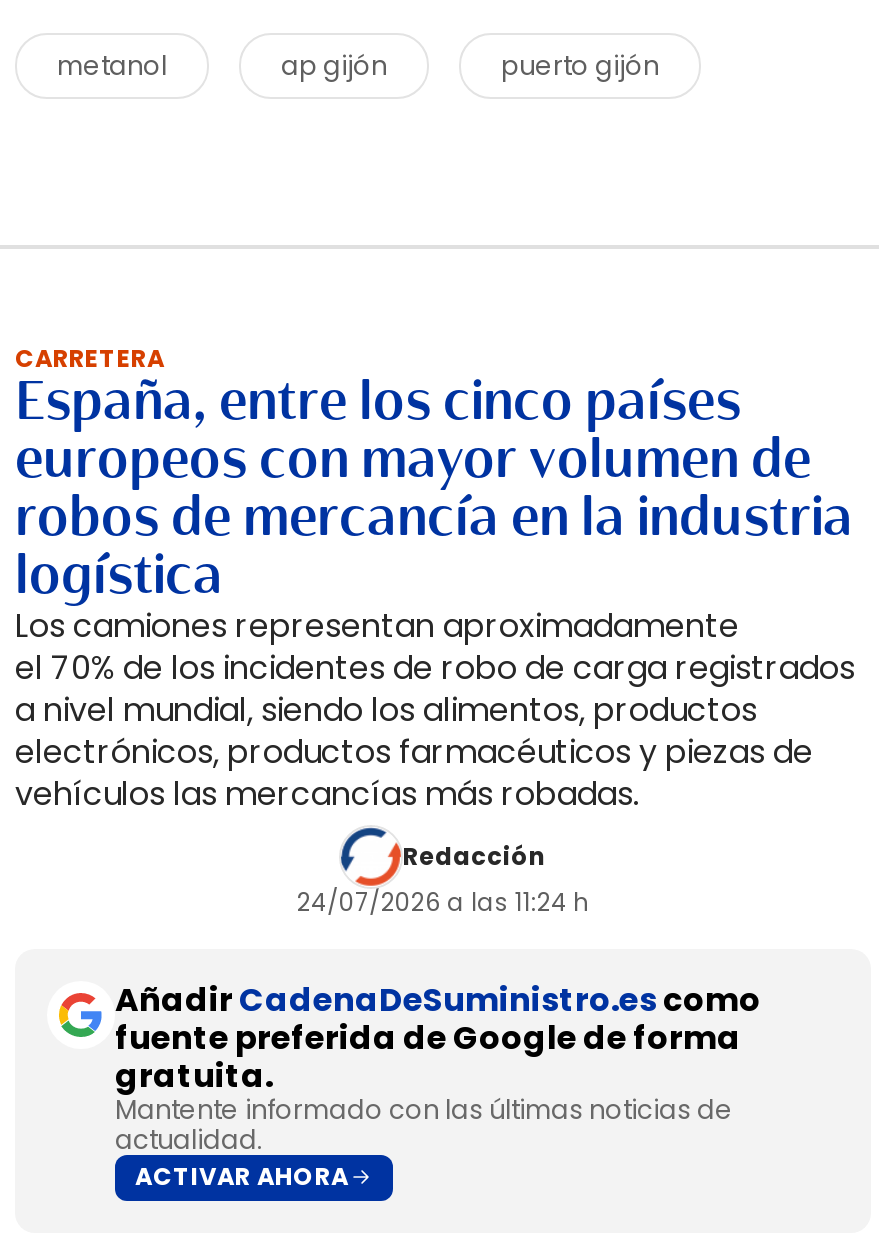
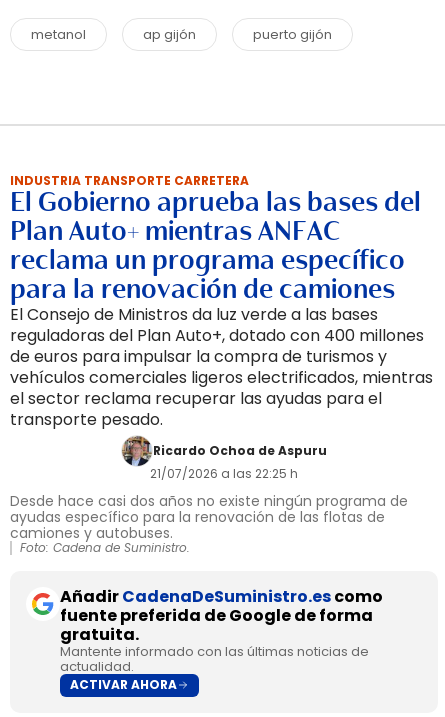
[15,341,855,817] CARRETERA | España, entre los cinco países | europeos con mayor volumen de | robos de mercancía en la industria | logística | Los camiones representan aproximadamente | el 70% de los incidentes de robo de carga registrados | a nivel mundial, siendo los alimentos, productos | electrónicos, productos farmacéuticos y piezas de | vehículos las mercancías más robadas. -> [10,172,433,431] INDUSTRIA TRANSPORTE CARRETERA | El Gobierno aprueba las bases del | Plan Auto+ mientras ANFAC | reclama un programa específico | para la renovación de camiones | El Consejo de Ministros da luz verde a las bases | reguladoras del Plan Auto+, dotado con 400 millones | de euros para impulsar la compra de turismos y | vehículos comerciales ligeros electrificados, mientras | el sector reclama recuperar las ayudas para el | transporte pesado.
[297,839,589,919] Redacción | 24/07/2026 a las 11:24 h -> [10,442,408,556] Ricardo Ochoa de Aspuru | 21/07/2026 a las 22:25 h | Desde hace casi dos años no existe ningún programa de | ayudas específico para la renovación de las flotas de | camiones y autobuses. | Foto: Cadena de Suministro.

